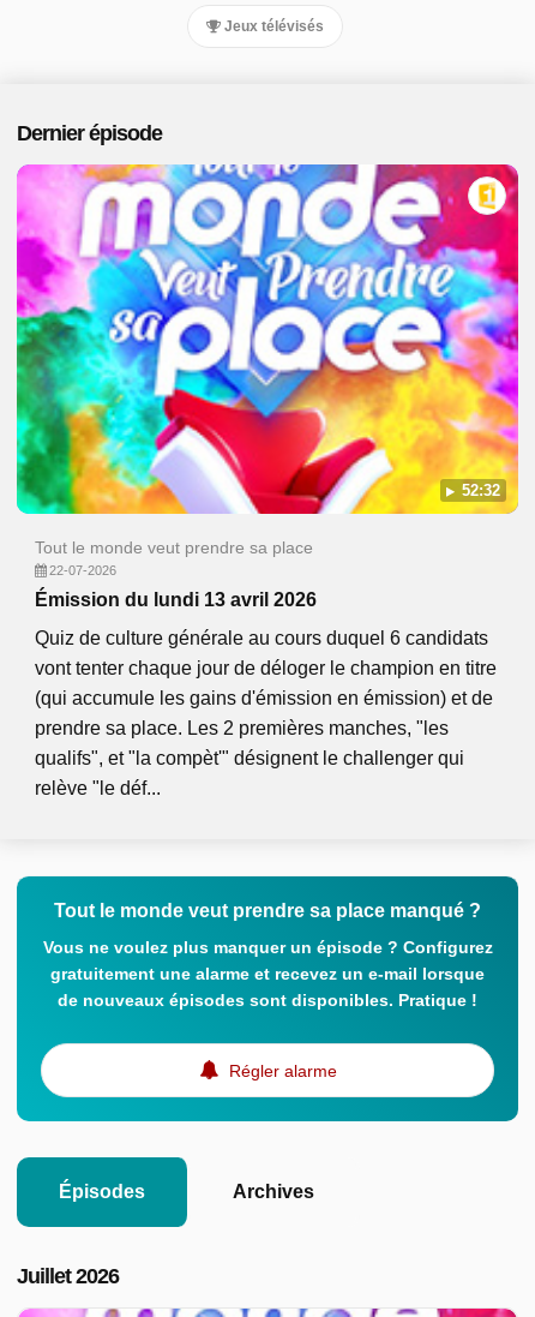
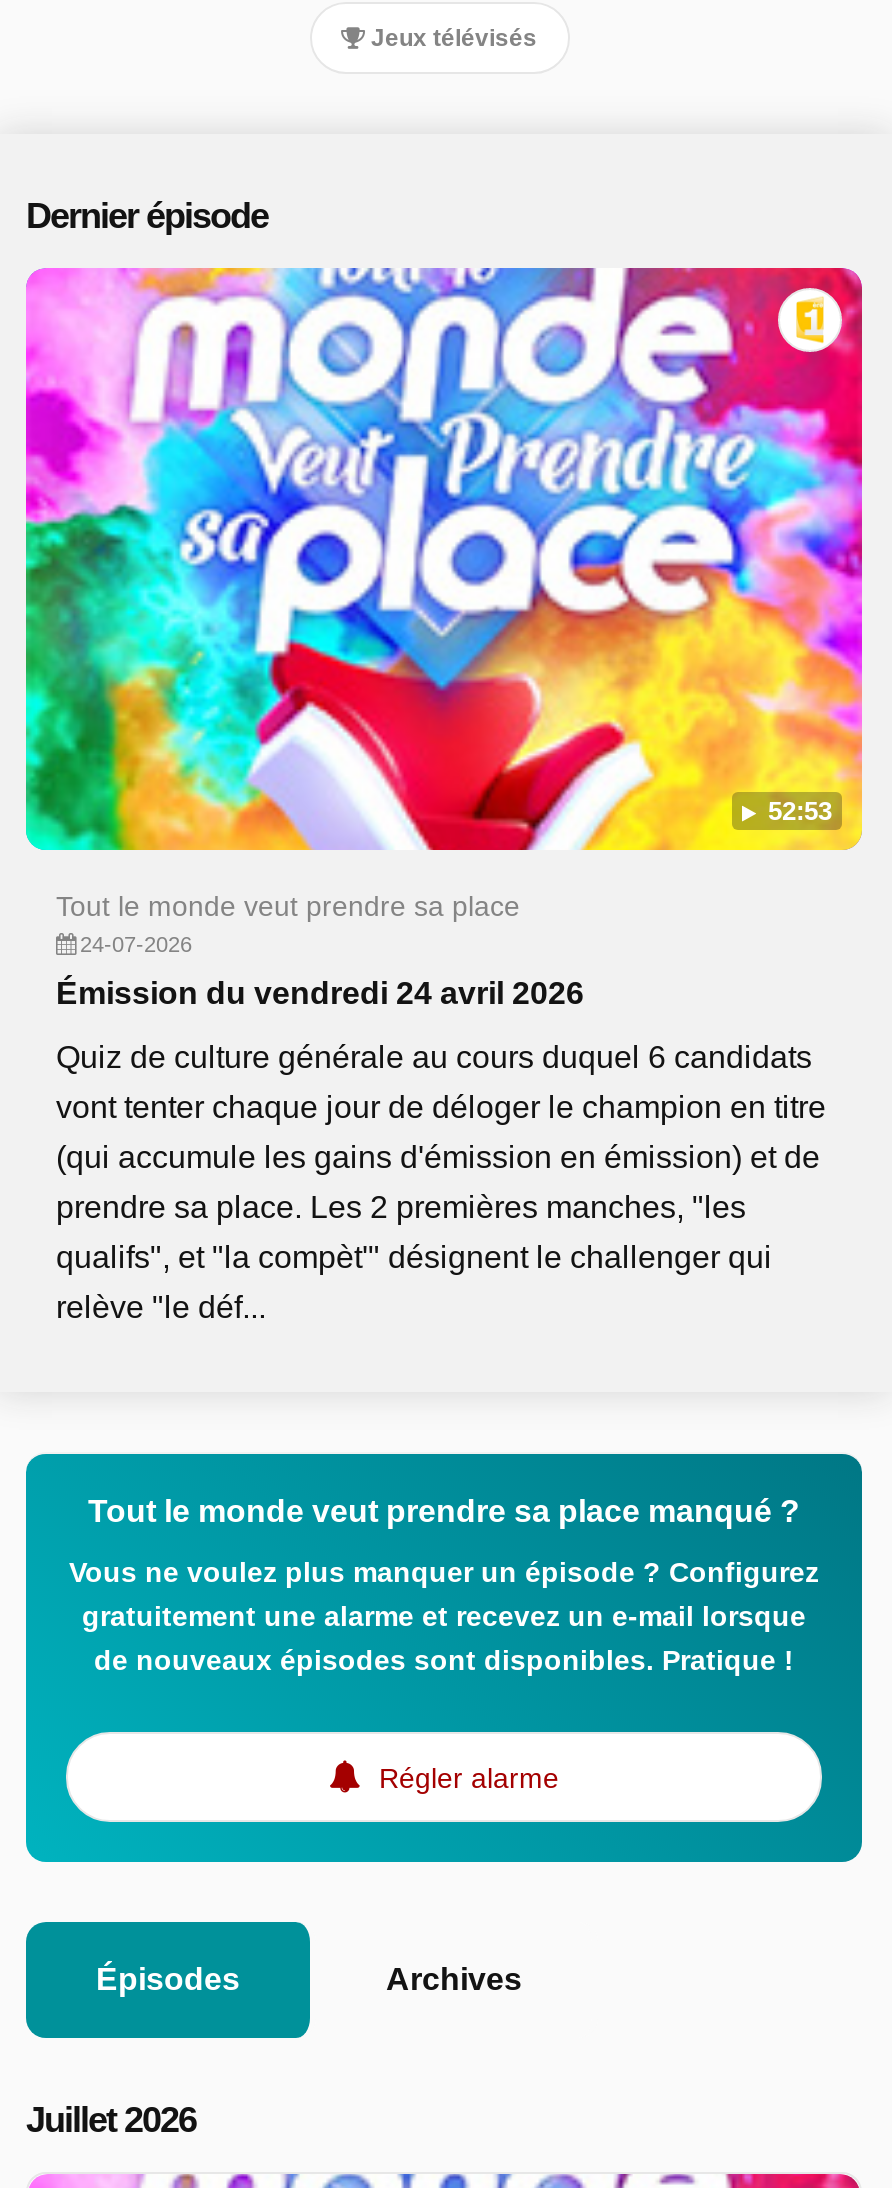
[457,481,500,499] 52:32 -> [760,796,832,826] 52:53
[49,563,116,577] 22-07-2026 -> [80,932,192,956] 24-07-2026
[35,589,317,610] Émission du lundi 13 avril 2026 -> [56,976,584,1010] Émission du vendredi 24 avril 2026

